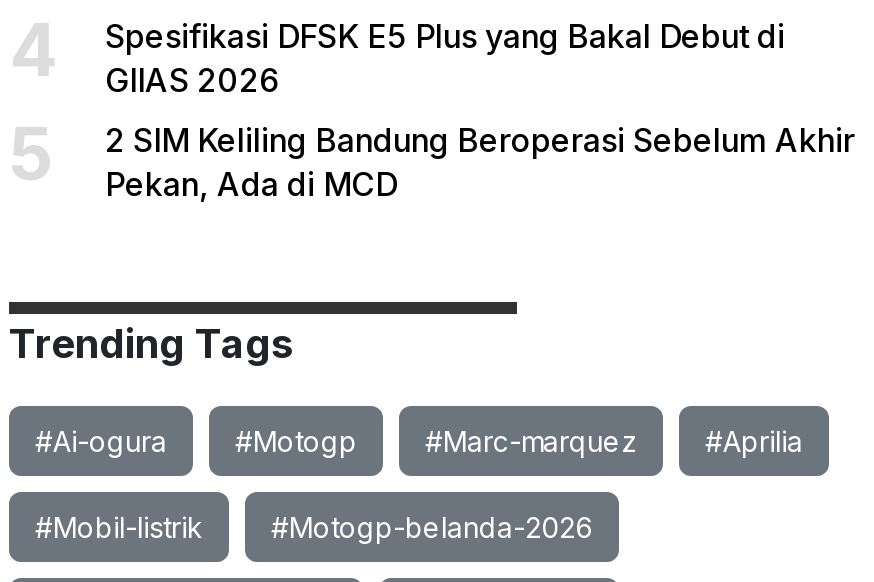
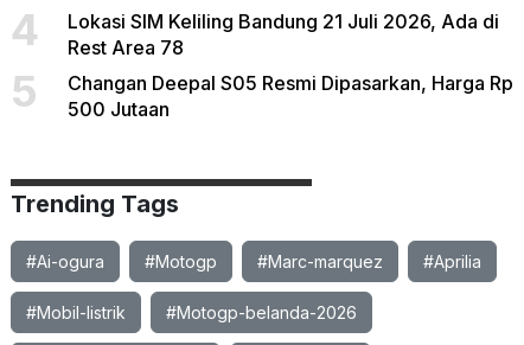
[105,16,785,100] Spesifikasi DFSK E5 Plus yang Bakal Debut di | GIIAS 2026 -> [68,9,499,59] Lokasi SIM Keliling Bandung 21 Juli 2026, Ada di | Rest Area 78
[105,120,855,204] 2 SIM Keliling Bandung Beroperasi Sebelum Akhir | Pekan, Ada di MCD -> [68,71,513,121] Changan Deepal S05 Resmi Dipasarkan, Harga Rp | 500 Jutaan

